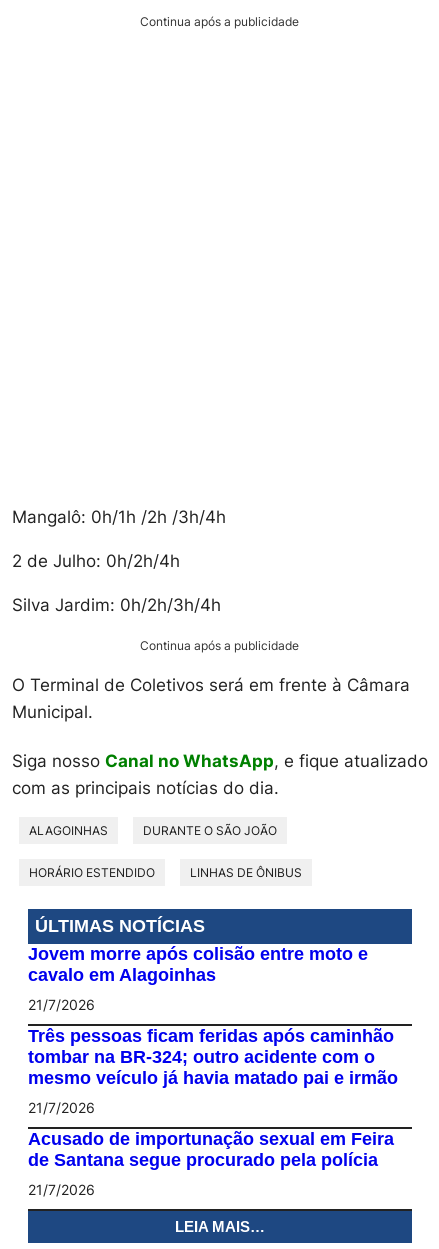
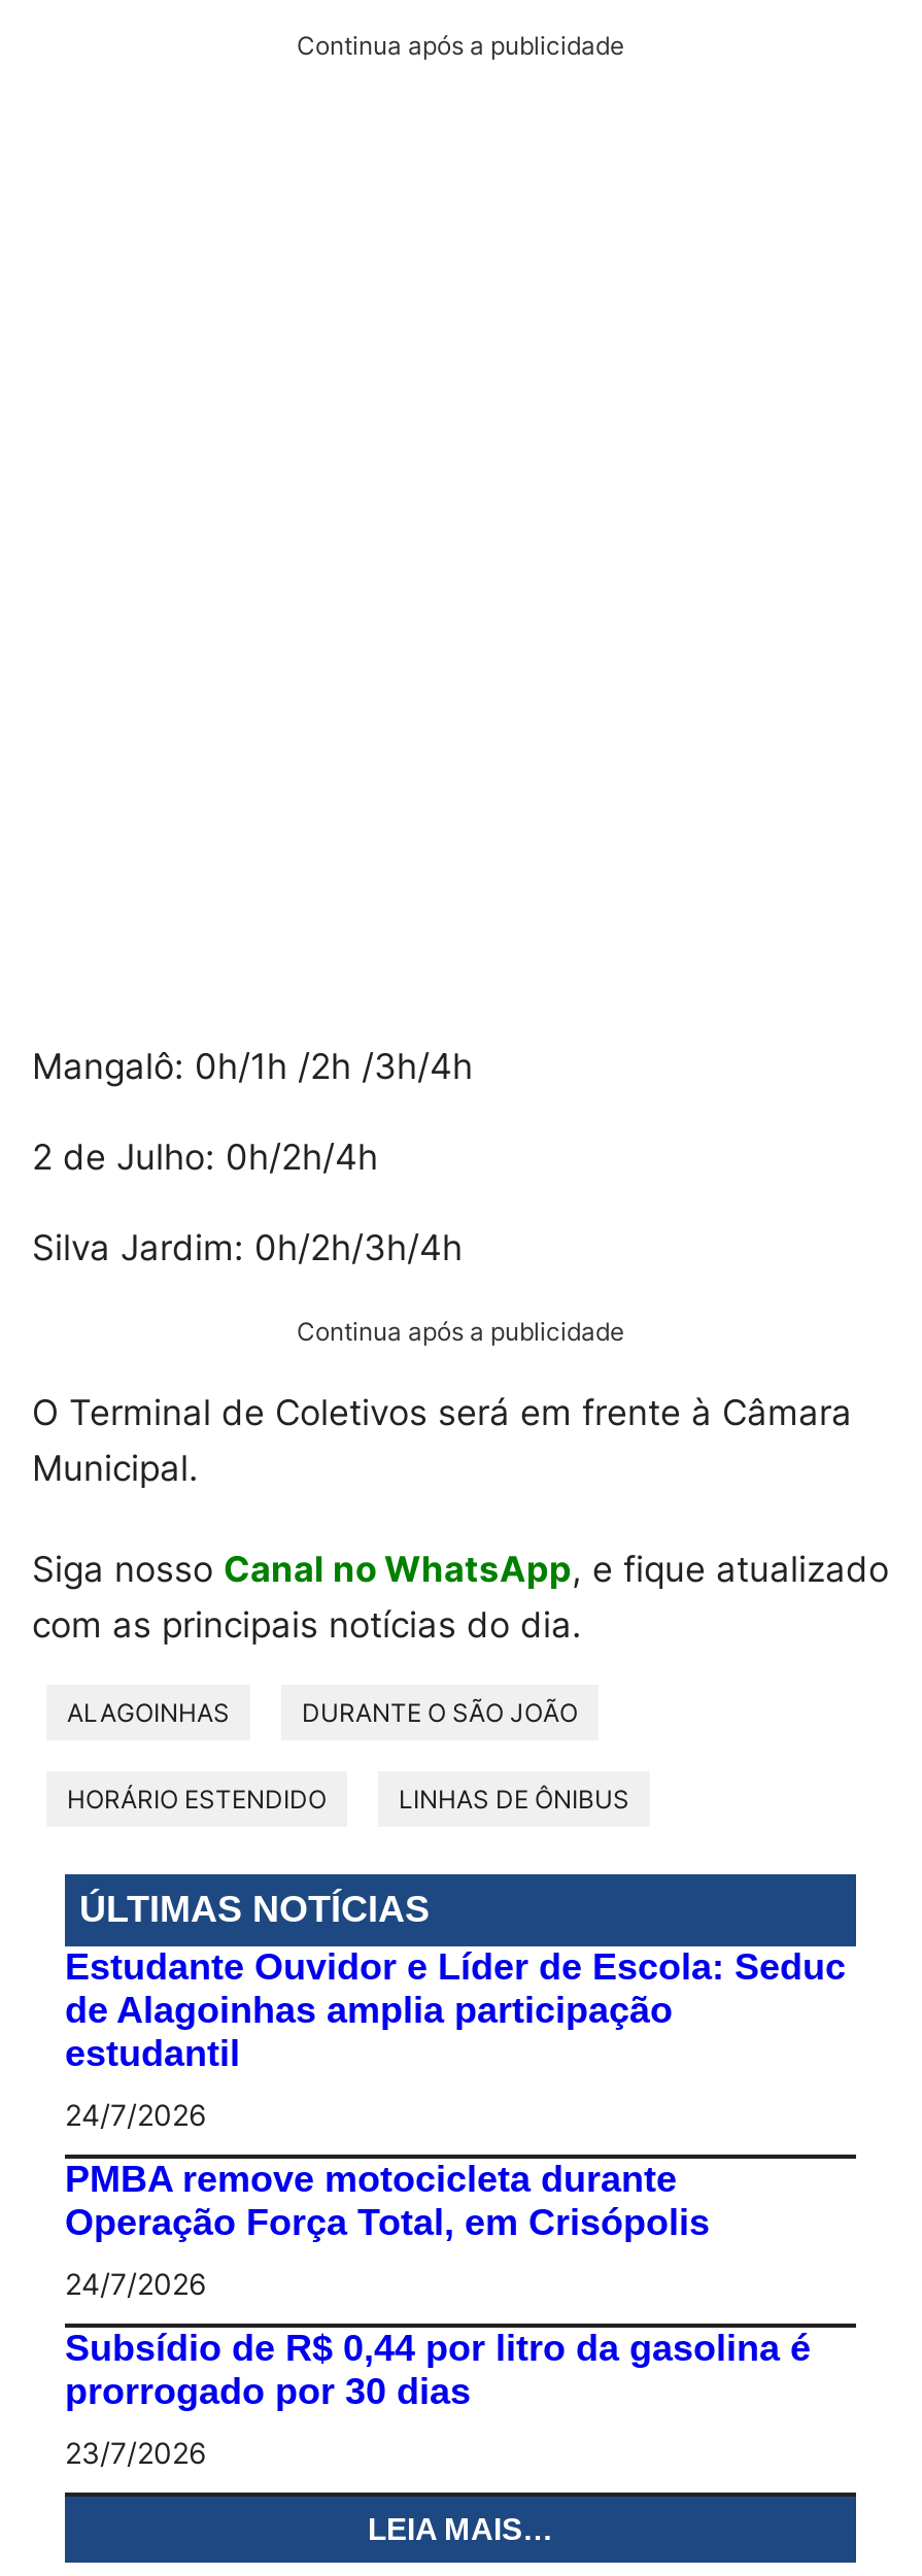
[28,944,368,985] Jovem morre após colisão entre moto e | cavalo em Alagoinhas -> [65,1946,846,2074] Estudante Ouvidor e Líder de Escola: Seduc | de Alagoinhas amplia participação | estudantil
[28,996,95,1013] 21/7/2026 -> [65,2097,207,2132] 24/7/2026
[28,1026,398,1088] Três pessoas ficam feridas após caminhão | tombar na BR-324; outro acidente com o | mesmo veículo já havia matado pai e irmão -> [65,2158,710,2243] PMBA remove motocicleta durante | Operação Força Total, em Crisópolis
[28,1099,95,1116] 21/7/2026 -> [65,2266,207,2301] 24/7/2026
[28,1129,394,1170] Acusado de importunação sexual em Feira | de Santana segue procurado pela polícia -> [65,2328,811,2412] Subsídio de R$ 0,44 por litro da gasolina é | prorrogado por 30 dias
[28,1181,95,1198] 21/7/2026 -> [65,2435,207,2470] 23/7/2026

